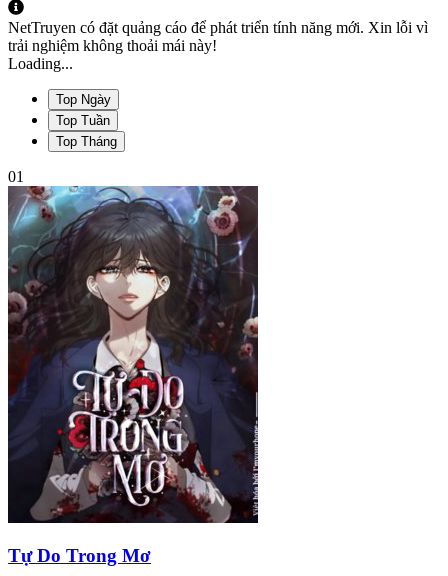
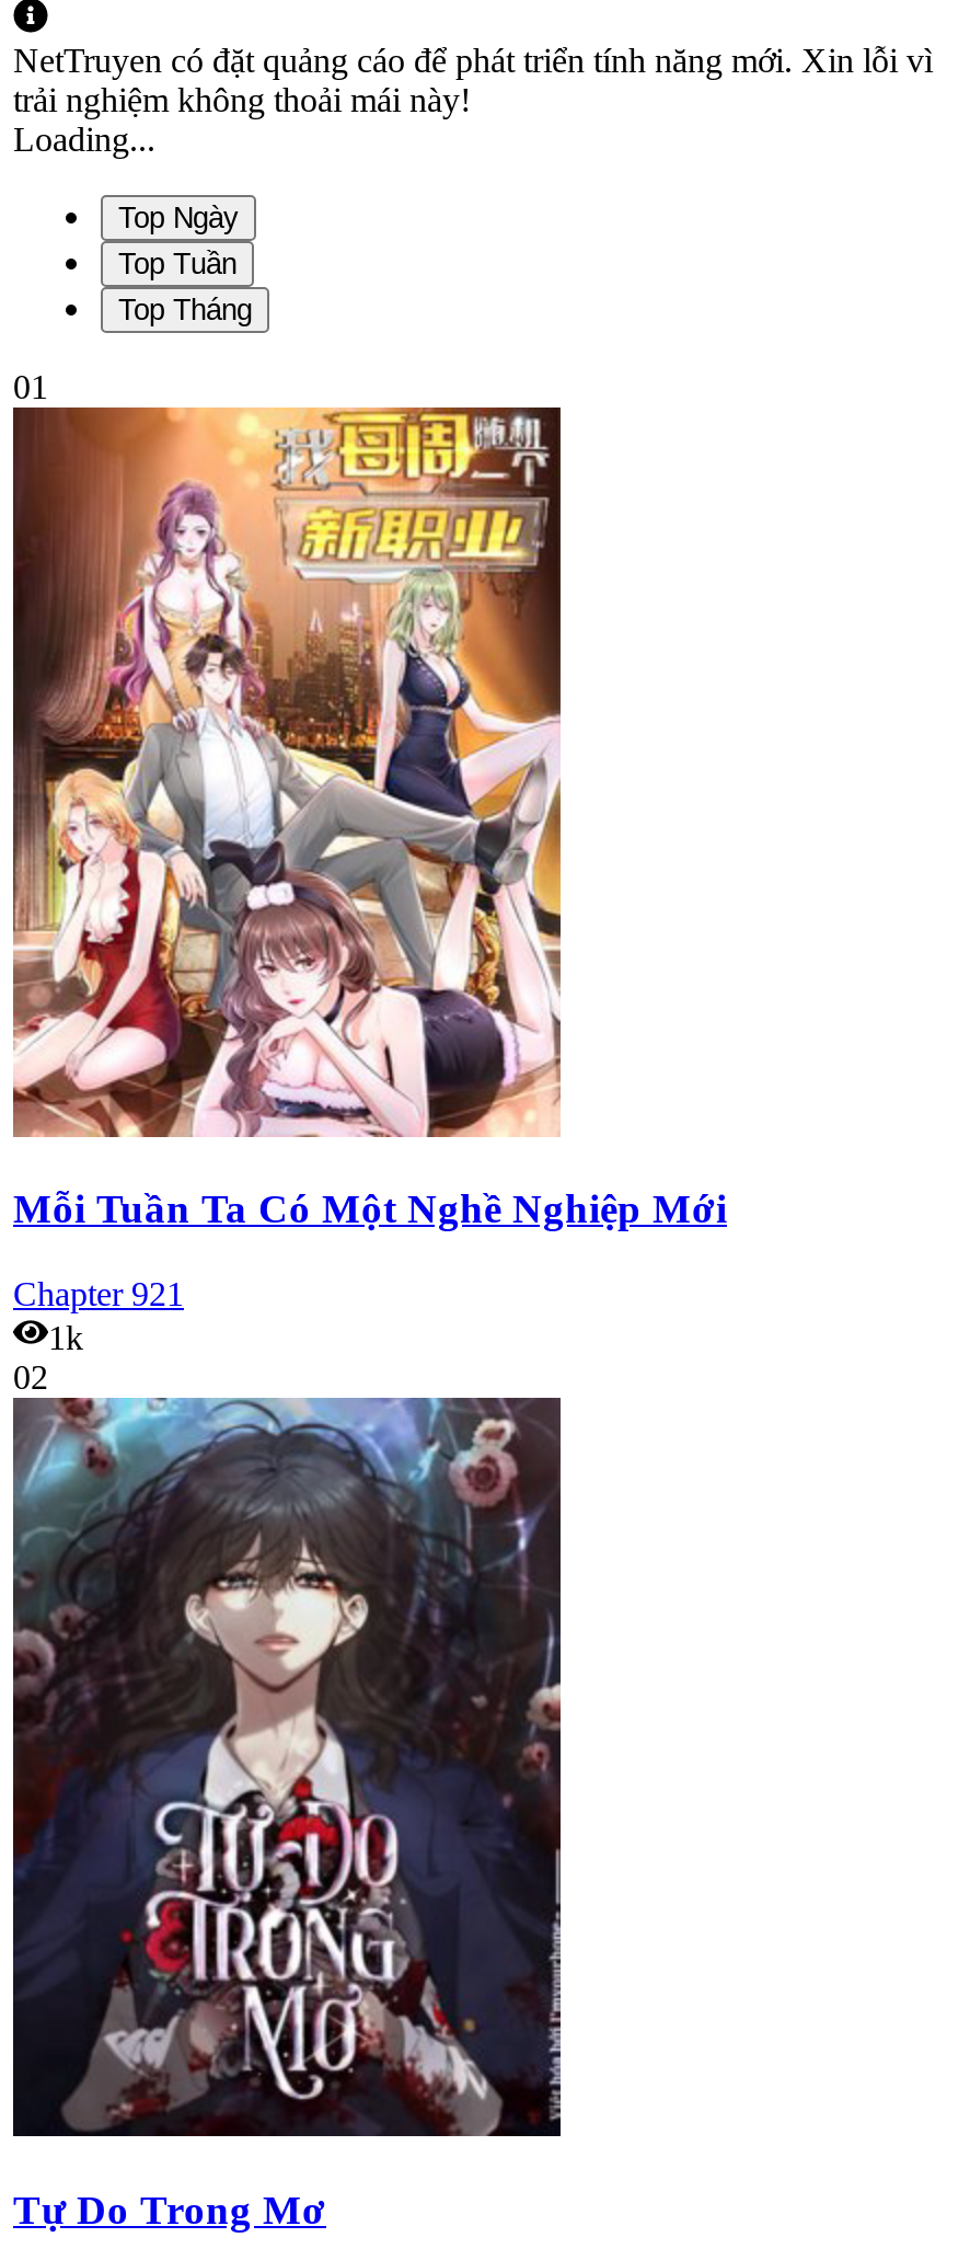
none -> [11,405,727,1396] [image] | Mỗi Tuần Ta Có Một Nghề Nghiệp Mới | Chapter 921 | 1k | 02

